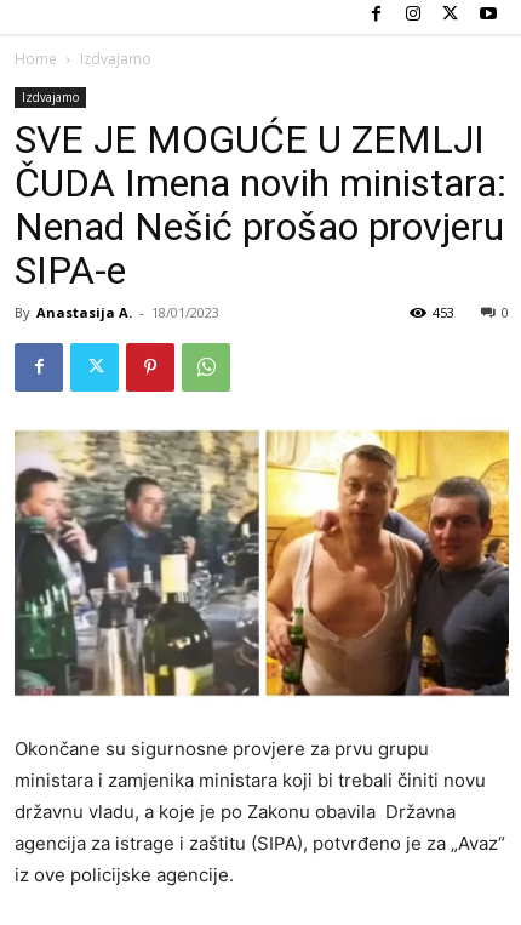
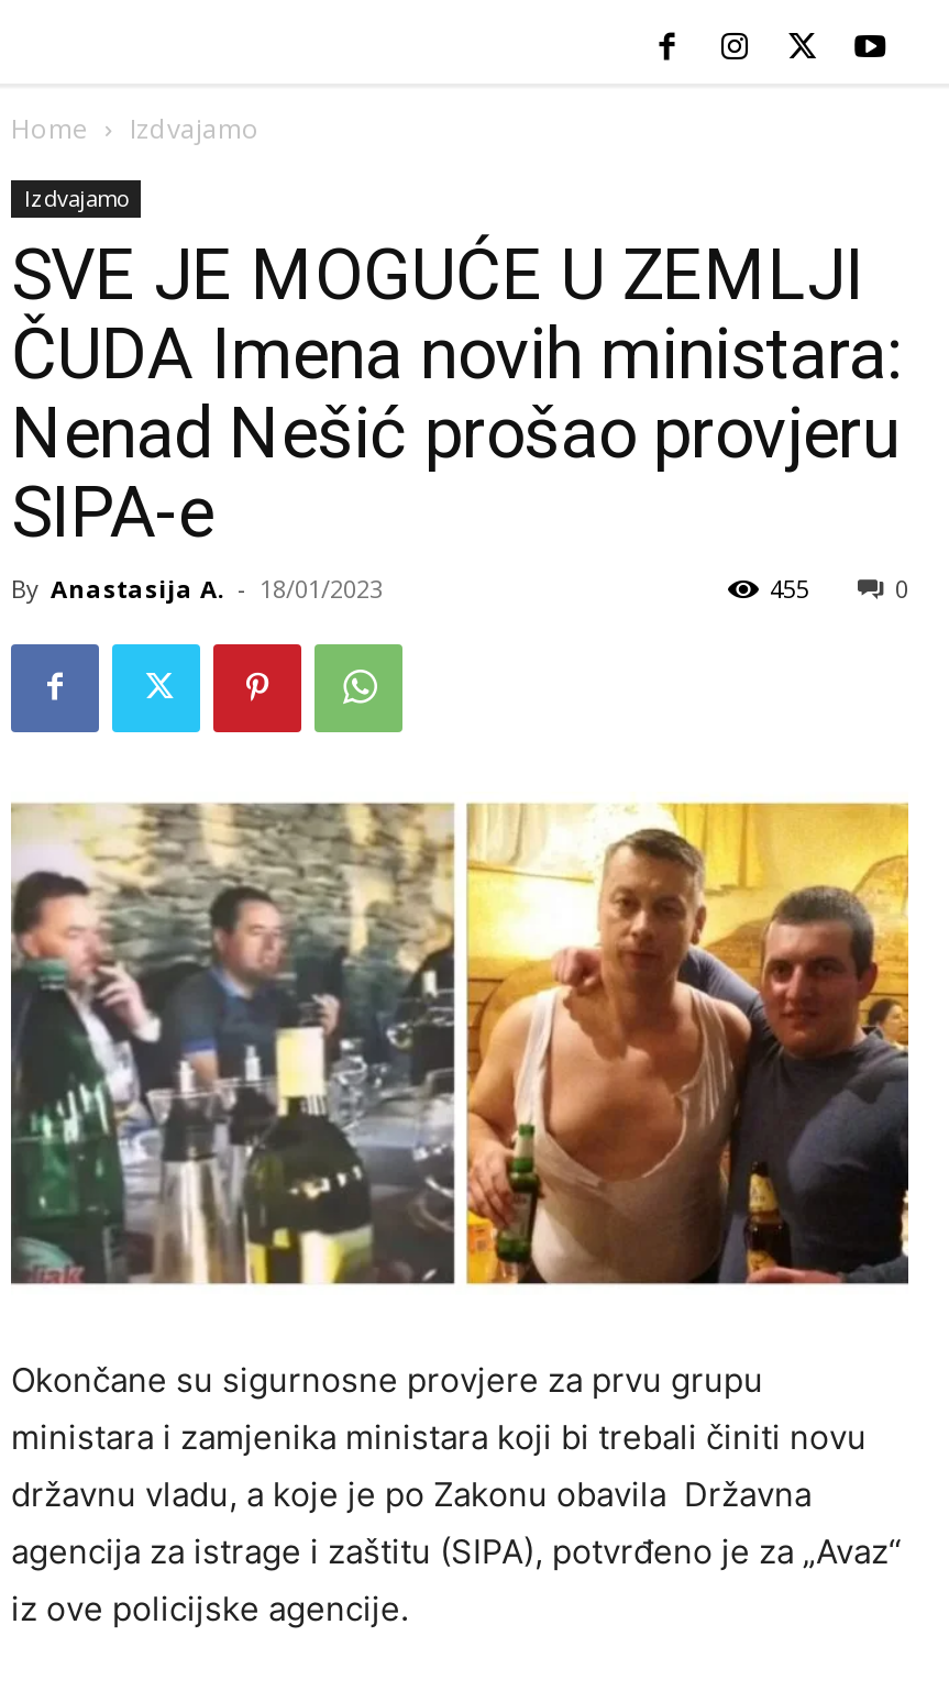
[433,303,454,321] 453 -> [770,571,809,604] 455

